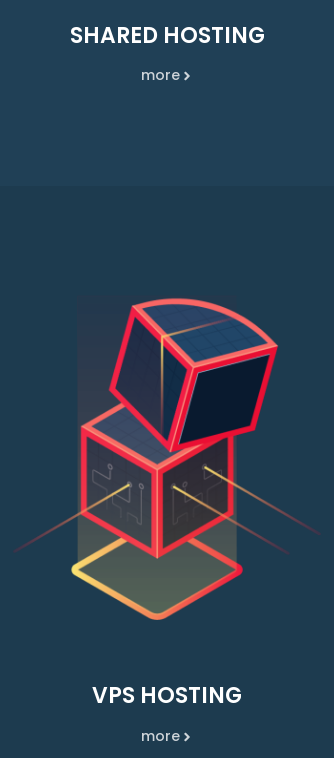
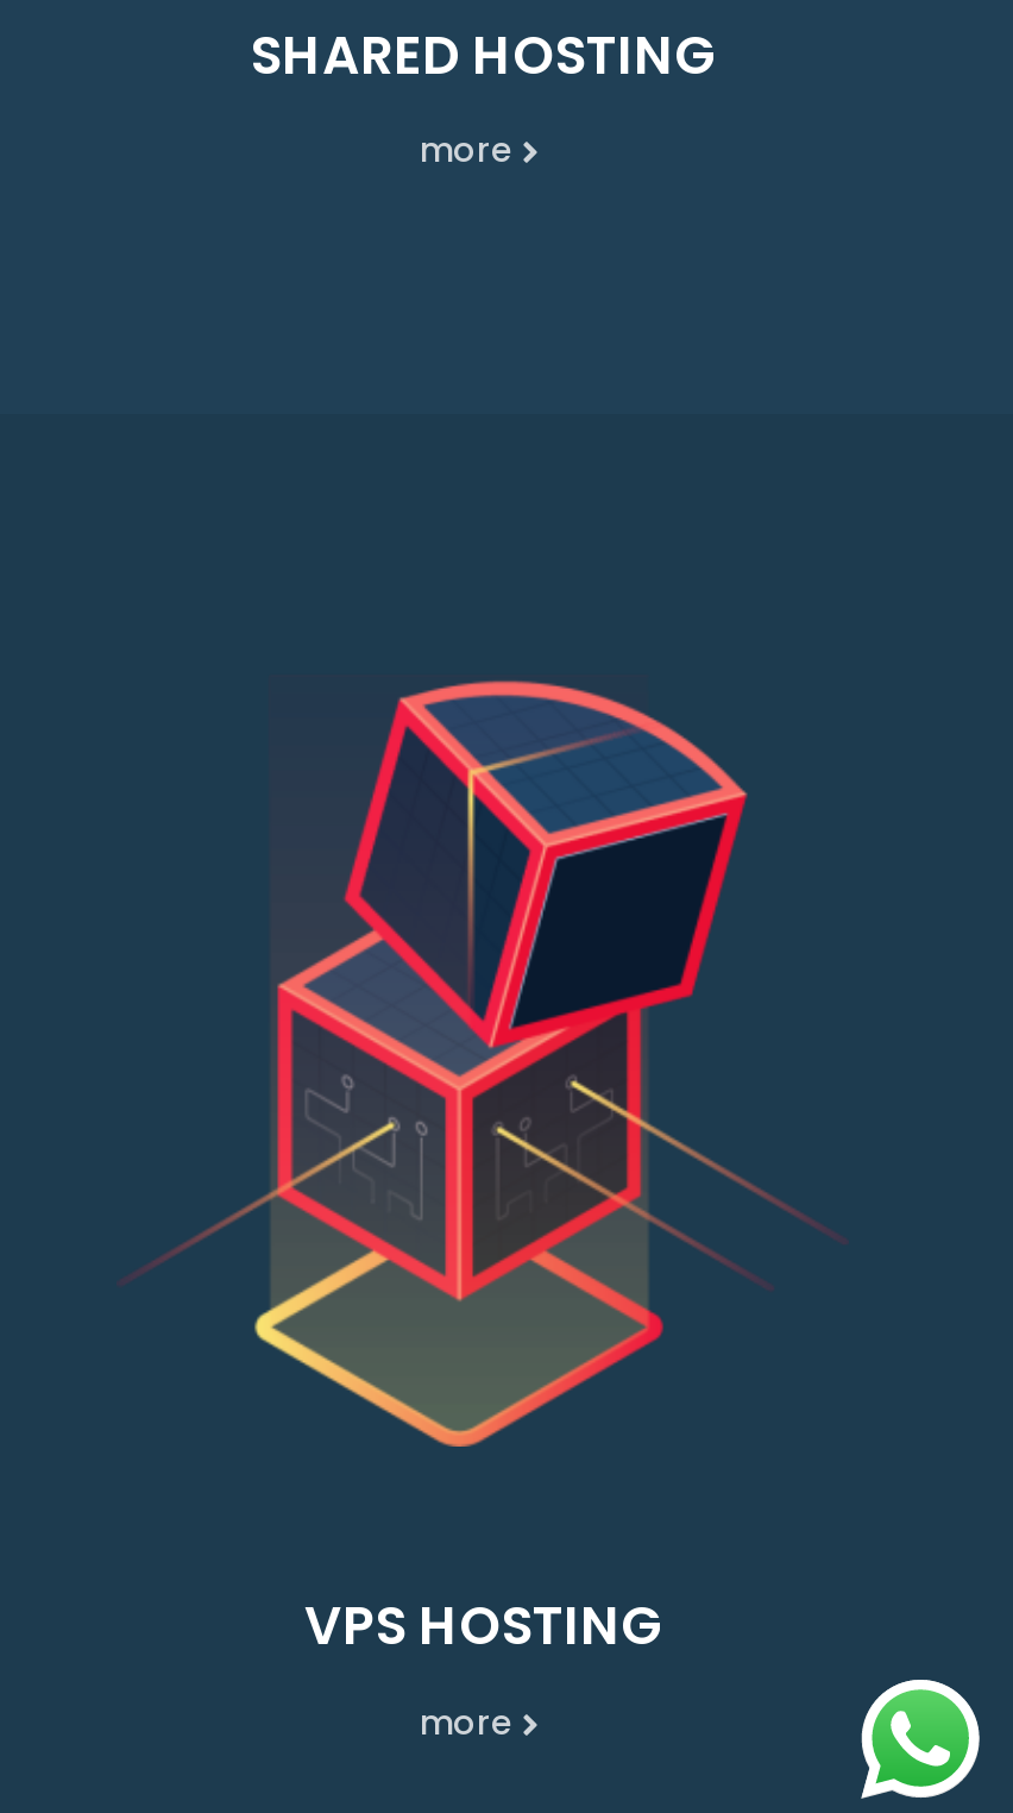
none -> [858,1677,982,1801] [image]

